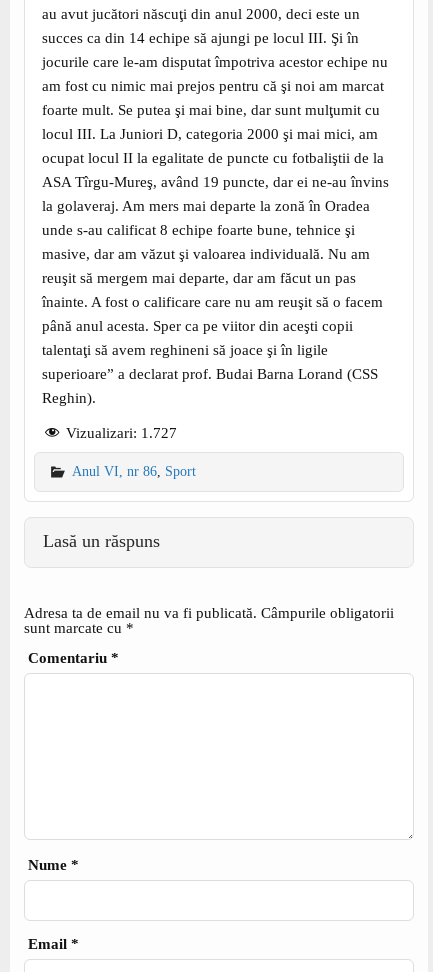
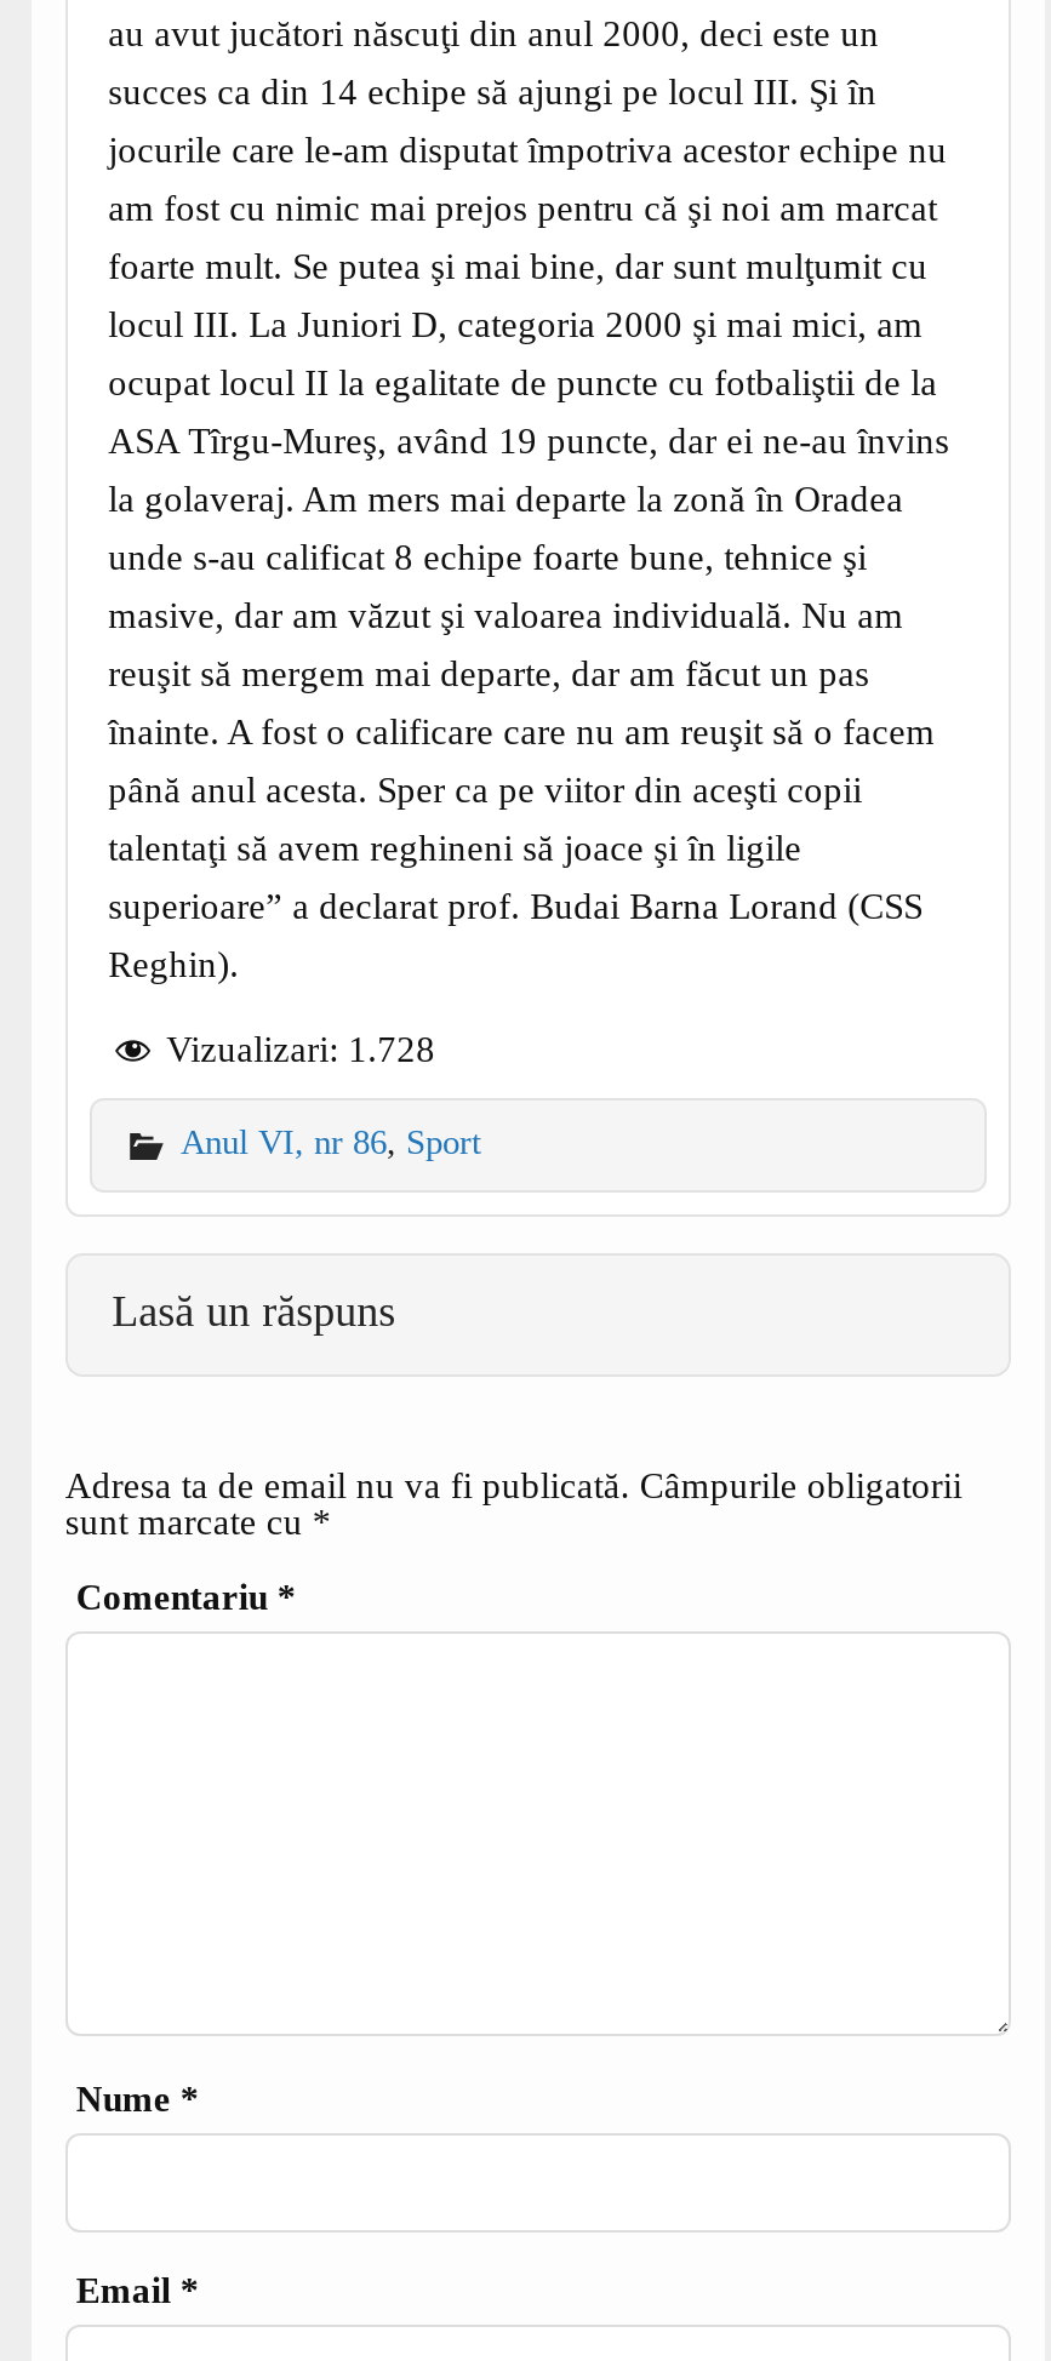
[66,424,177,441] Vizualizari: 1.727 -> [166,1028,435,1069] Vizualizari: 1.728

